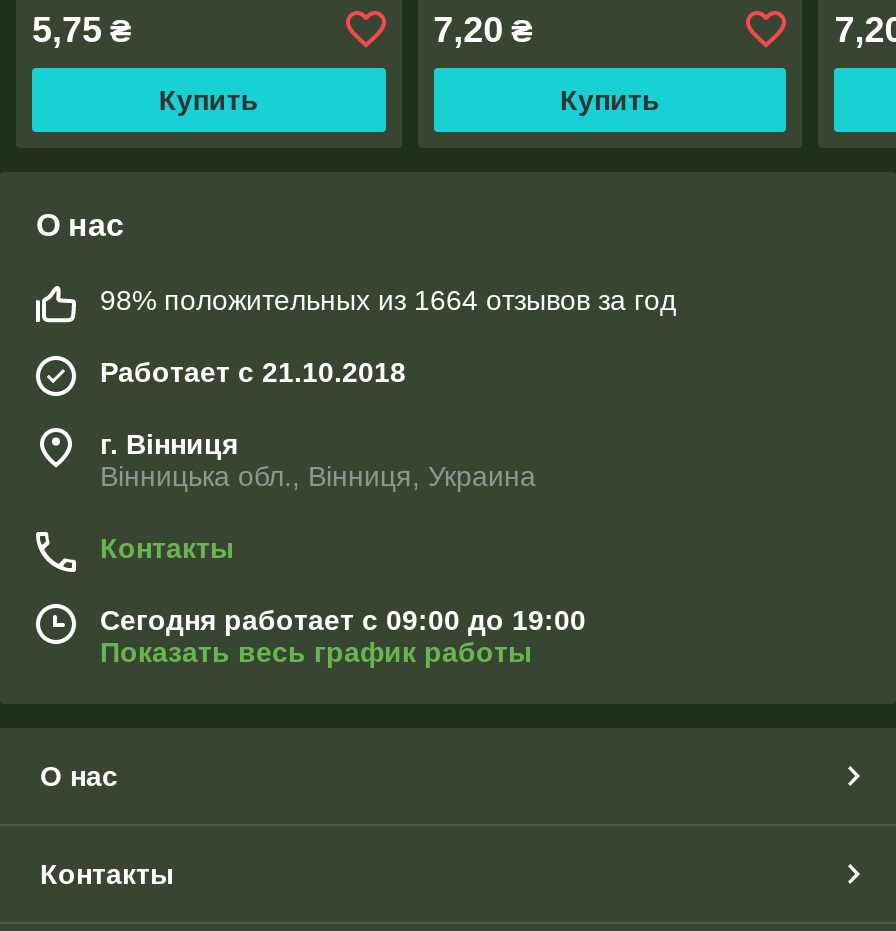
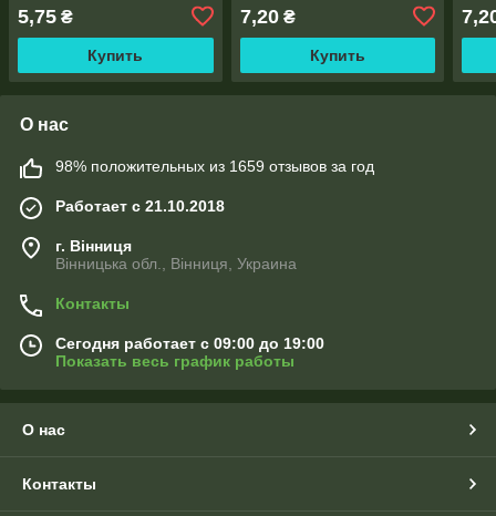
[100,284,676,316] 98% положительных из 1664 отзывов за год -> [55,157,374,175] 98% положительных из 1659 отзывов за год

